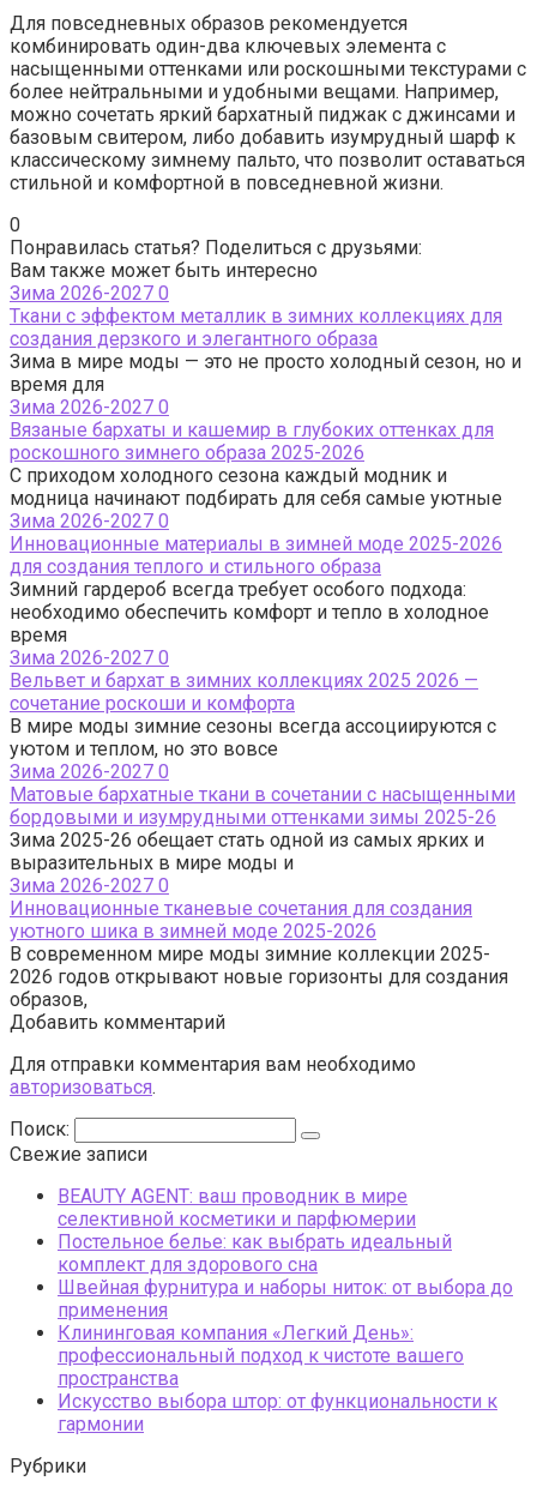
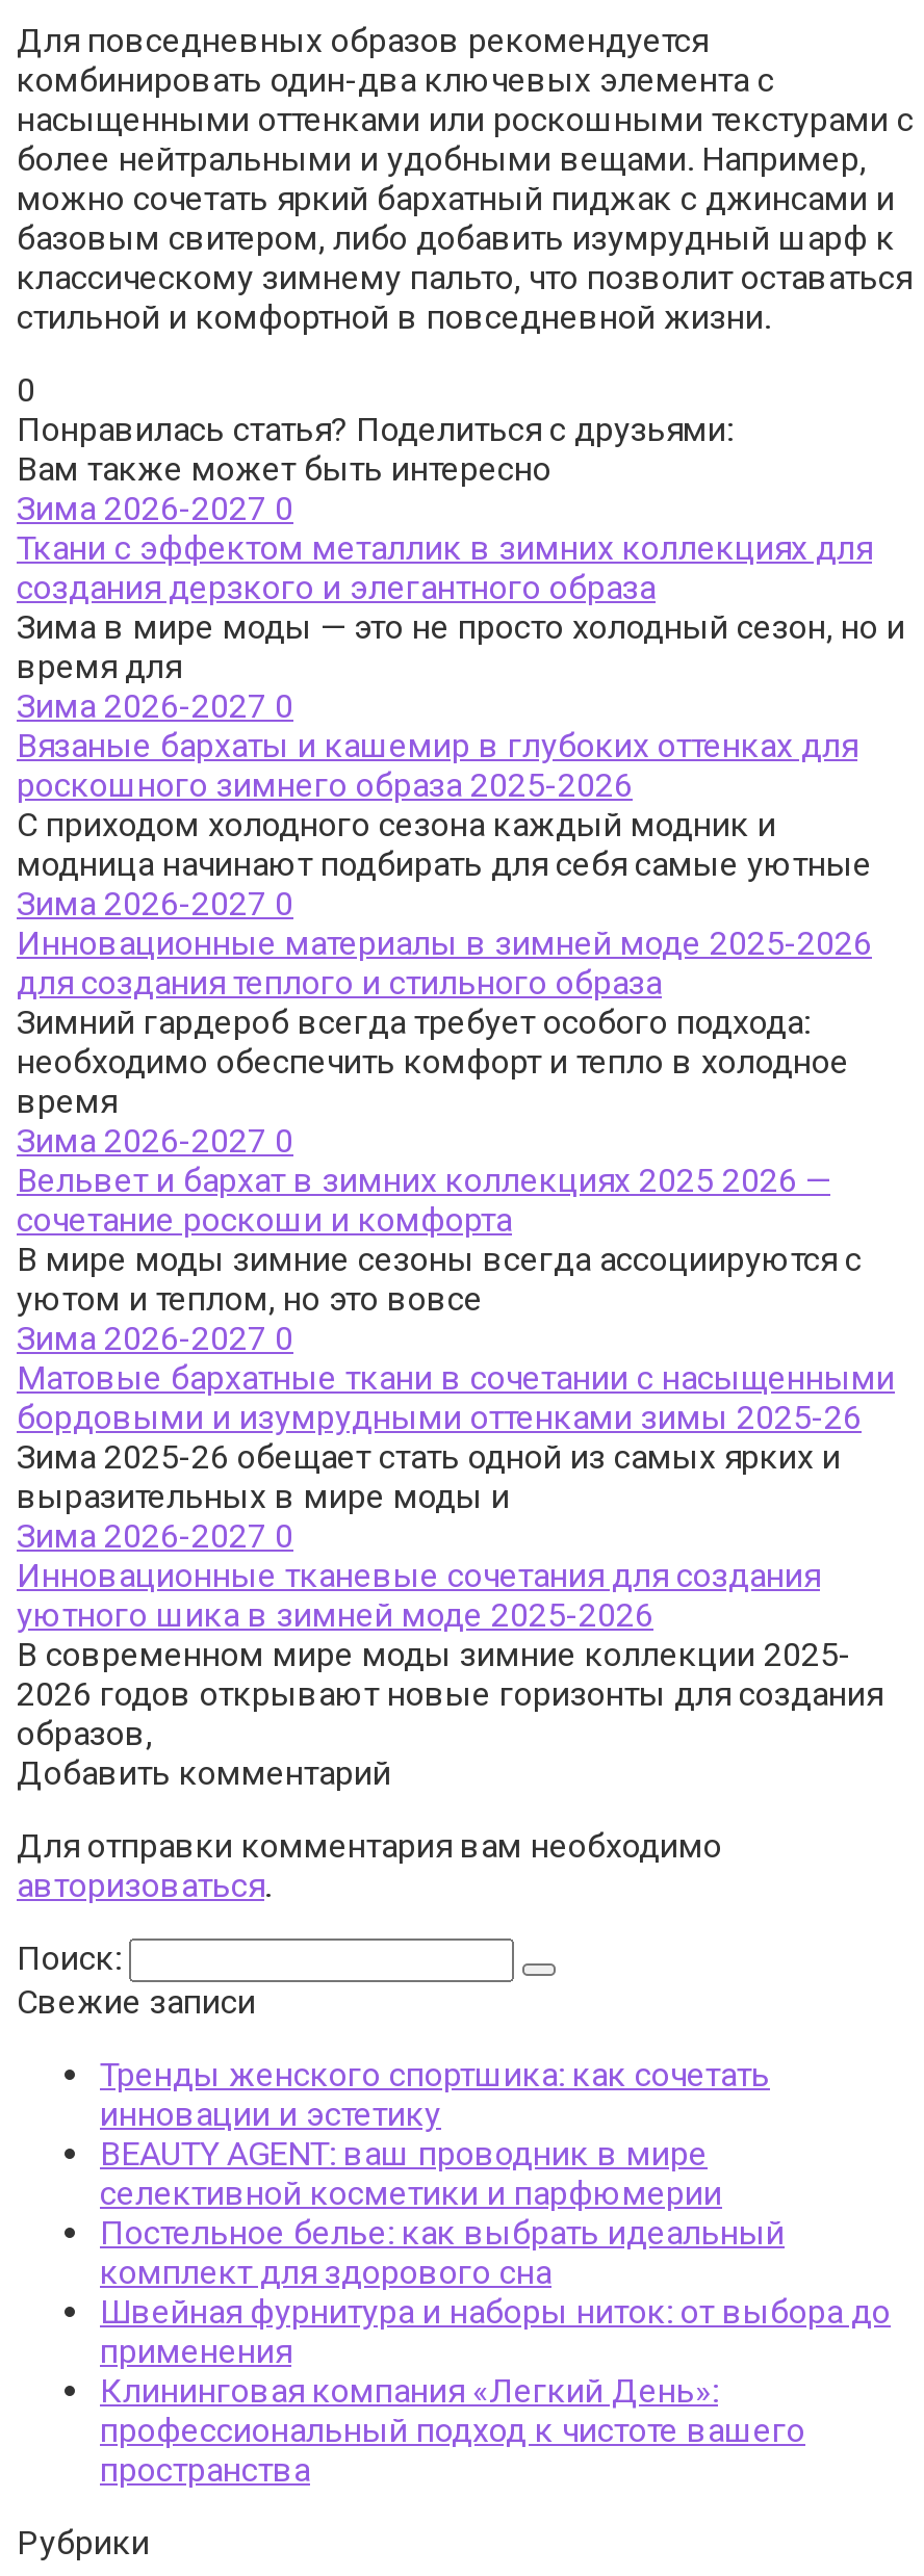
none -> [100,2055,770,2134] Тренды женского спортшика: как сочетать | инновации и эстетику
moved [58,1185,513,1390] -> [100,2134,891,2489]: BEAUTY AGENT: ваш проводник в мире | селективной косметики и парфюмерии | Постельное белье: как выбрать идеальный | ... | профессиональный подход к чистоте вашего | пространства
[58,1390,497,1435] Искусство выбора штор: от функциональности к | гармонии -> none

